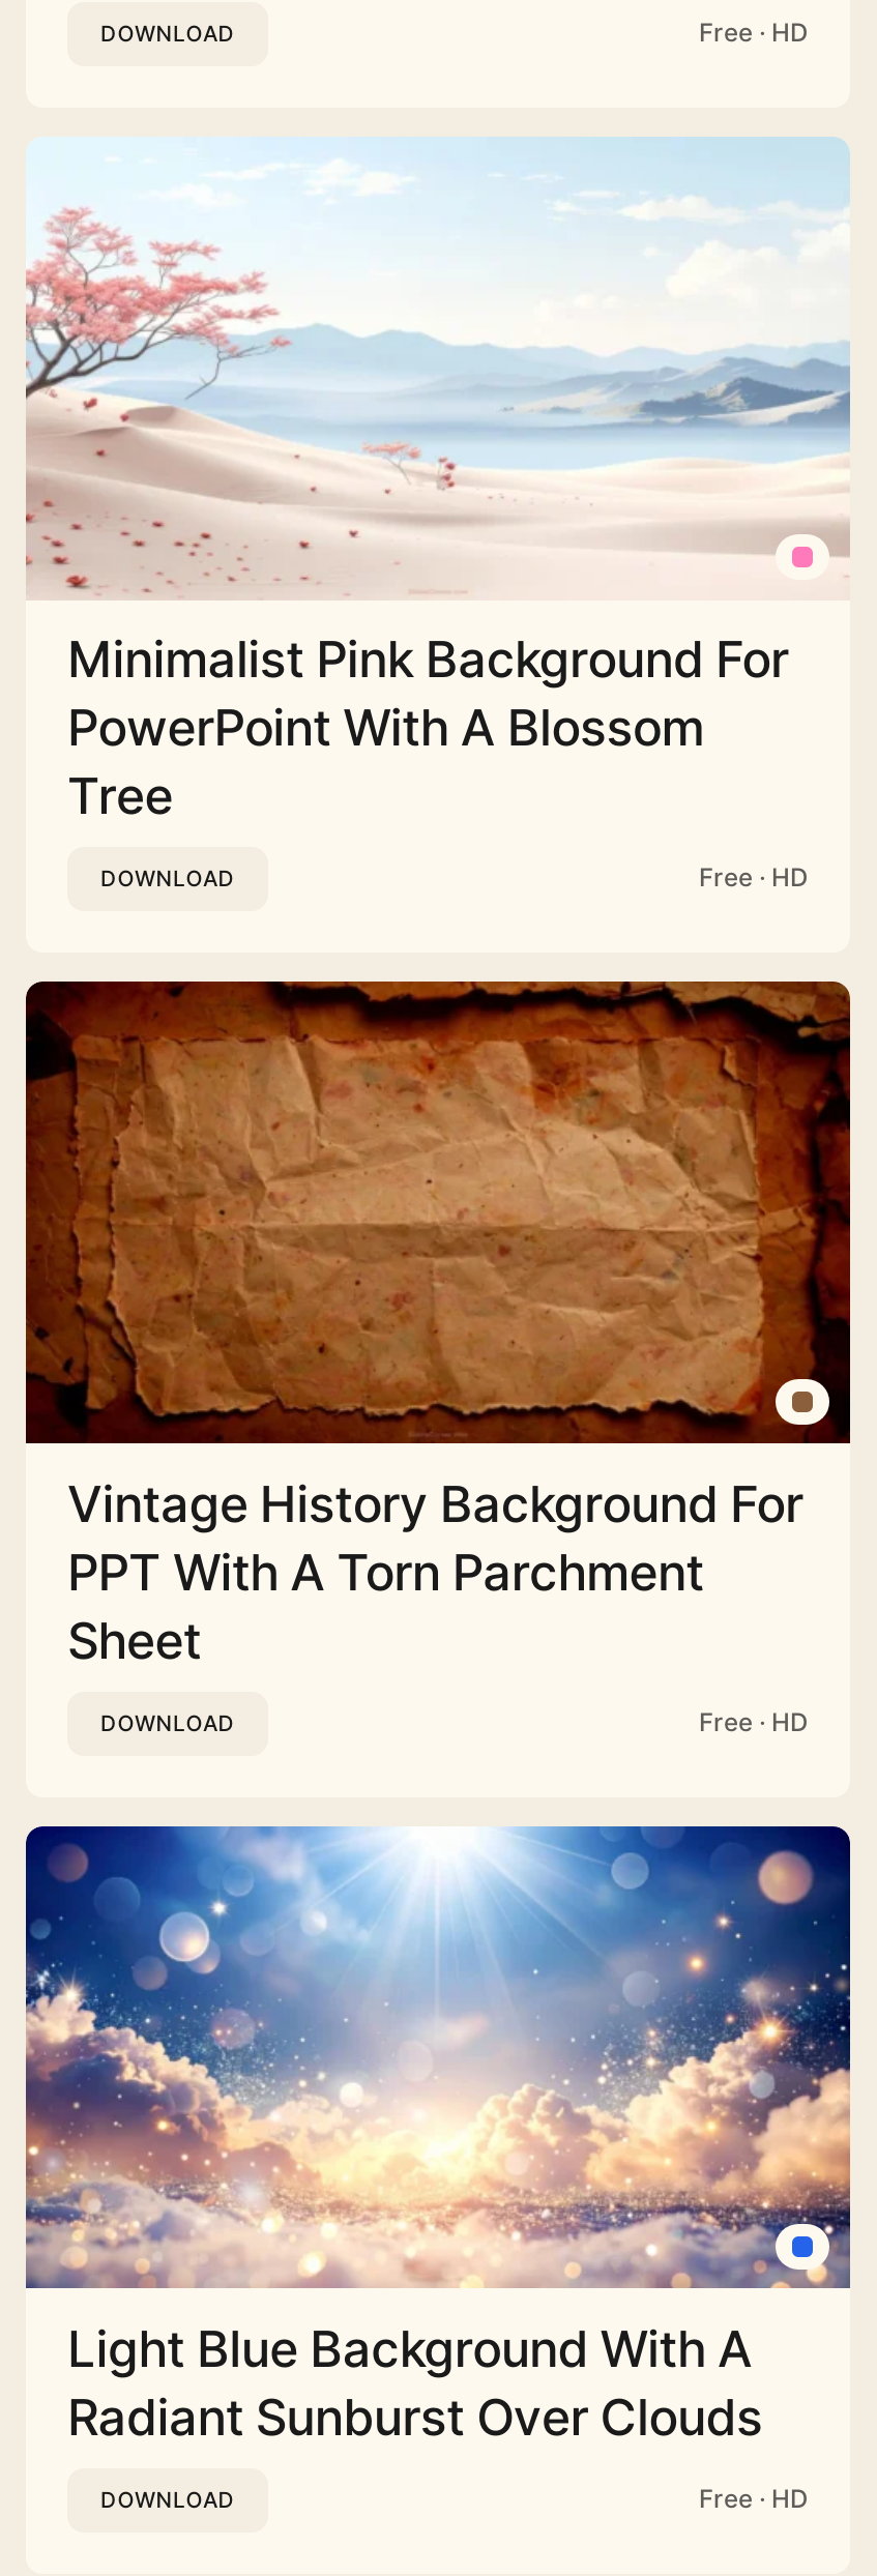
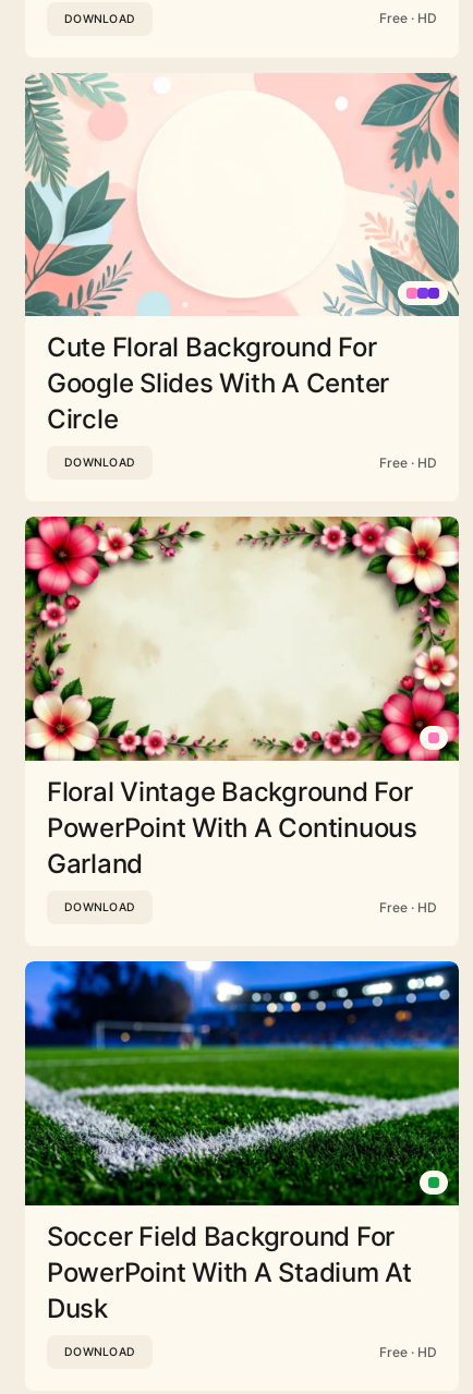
[26,138,852,826] [image] | Minimalist Pink Background For | PowerPoint With A Blossom | Tree -> [24,72,460,435] [image] | Cute Floral Background For | Google Slides With A Center | Circle
[24,978,852,1671] [image] | Vintage History Background For | PPT With A Torn Parchment | Sheet -> [24,516,460,880] [image] | Floral Vintage Background For | PowerPoint With A Continuous | Garland
[24,1823,852,2447] [image] | Light Blue Background With A | Radiant Sunburst Over Clouds -> [24,960,460,1324] [image] | Soccer Field Background For | PowerPoint With A Stadium At | Dusk

